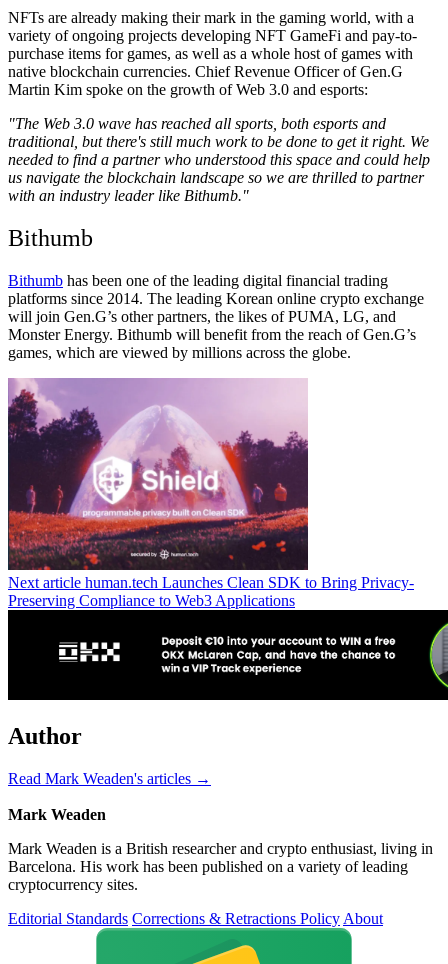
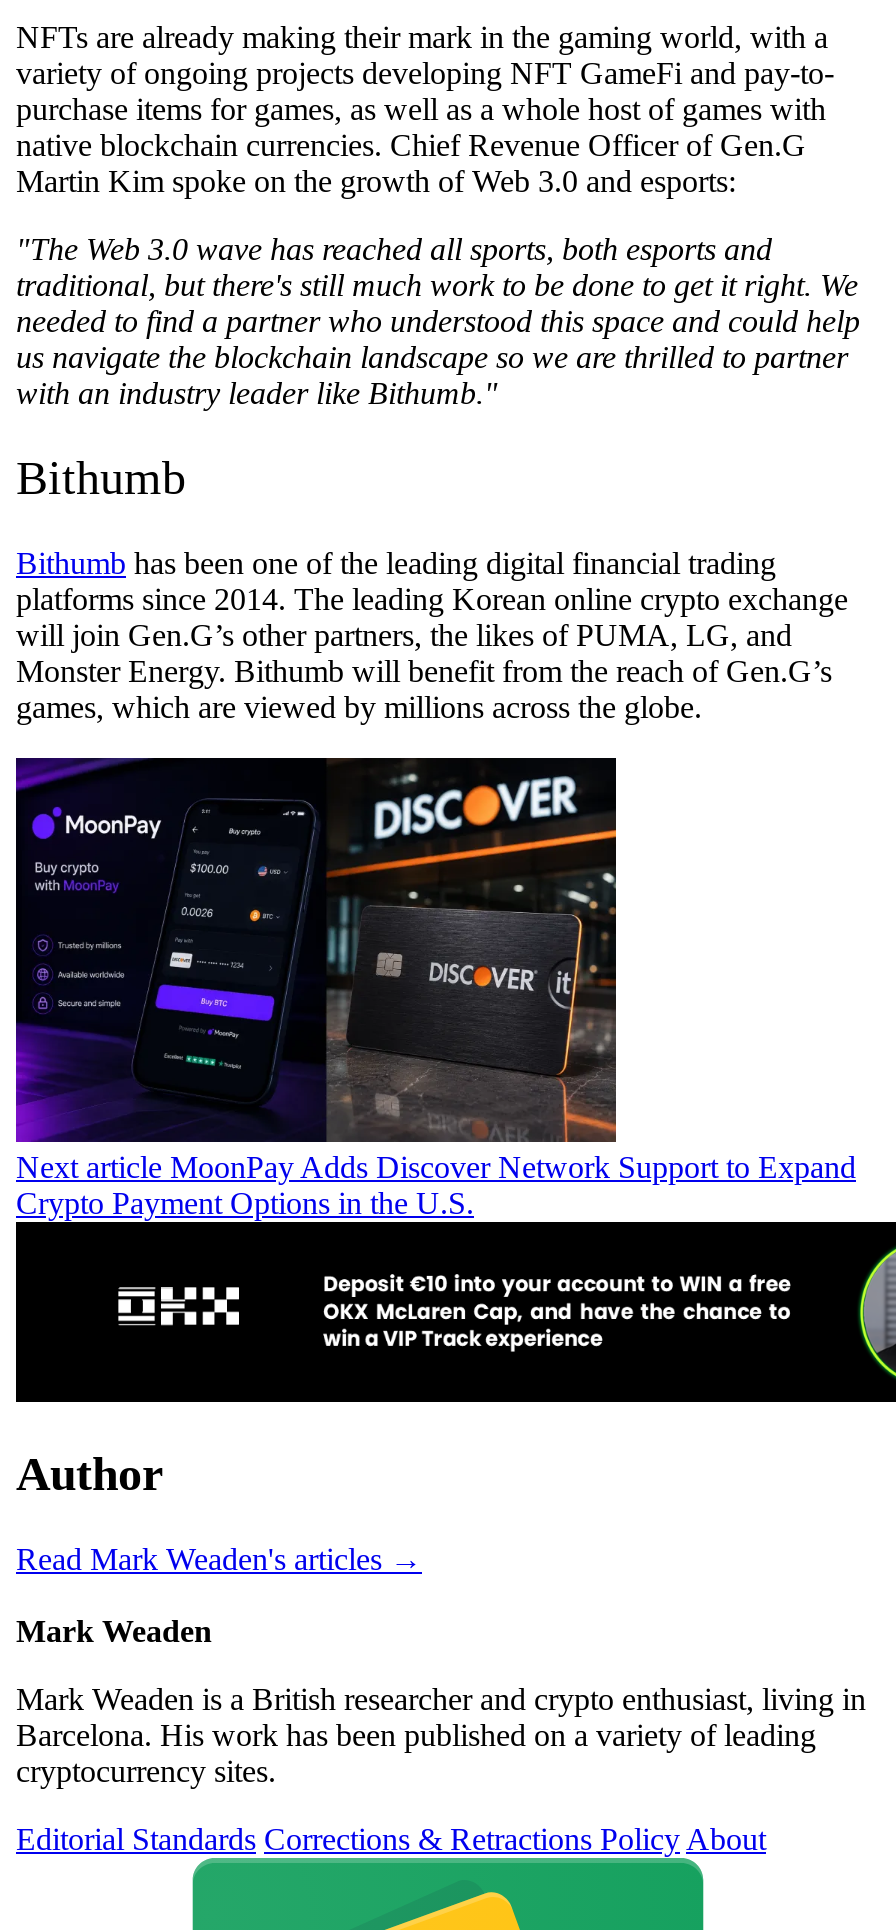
[7,378,414,608] [image] | Next article human.tech Launches Clean SDK to Bring Privacy- | Preserving Compliance to Web3 Applications -> [14,756,856,1219] [image] | Next article MoonPay Adds Discover Network Support to Expand | Crypto Payment Options in the U.S.

